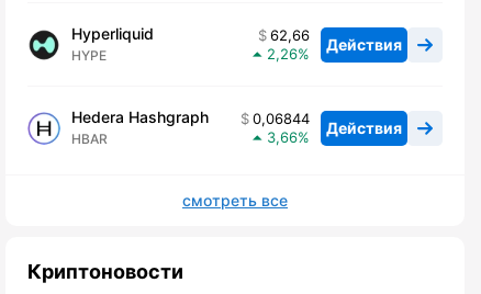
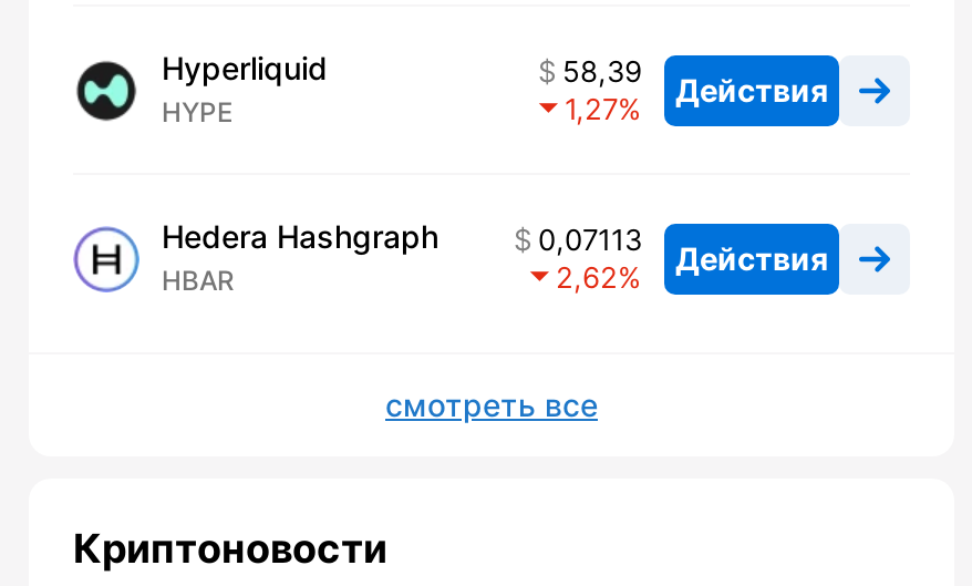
[270,27,402,54] 62,66 Действия -> [562,54,828,108] 58,39 Действия
[267,45,298,63] 2,26 -> [565,92,618,127] 1,27
[253,110,402,137] 0,06844 Действия -> [538,222,828,277] 0,07113 Действия
[267,129,298,146] 3,66 -> [556,260,618,296] 2,62

